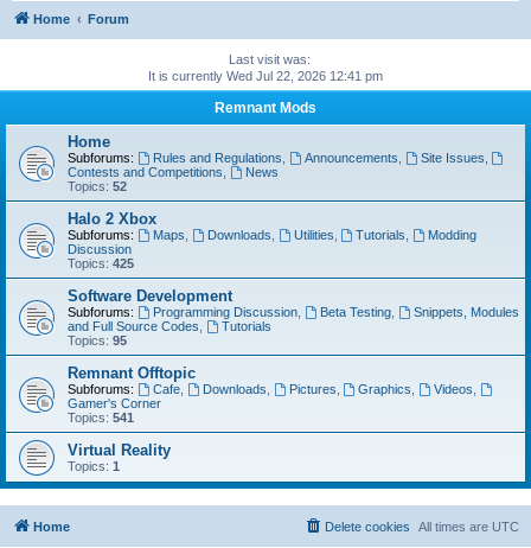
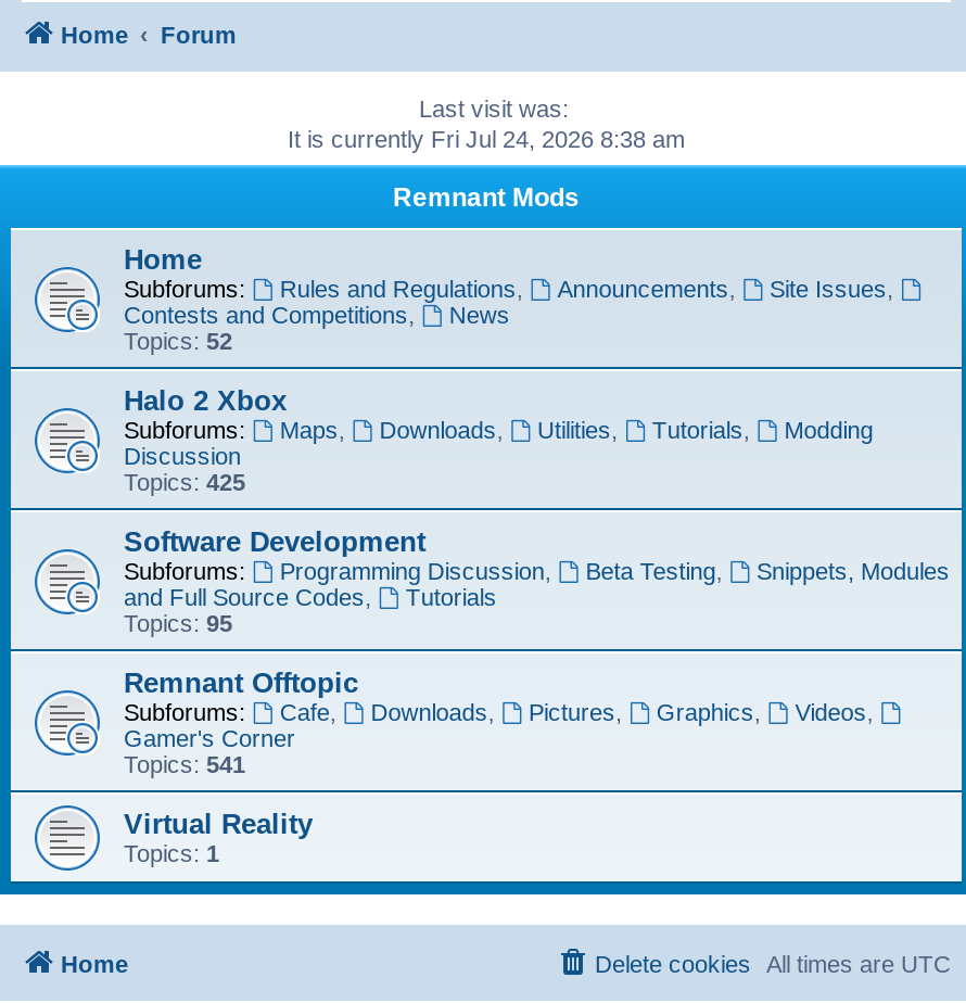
[148,69,383,83] It is currently Wed Jul 22, 2026 12:41 pm -> [288,126,685,152] It is currently Fri Jul 24, 2026 8:38 am

